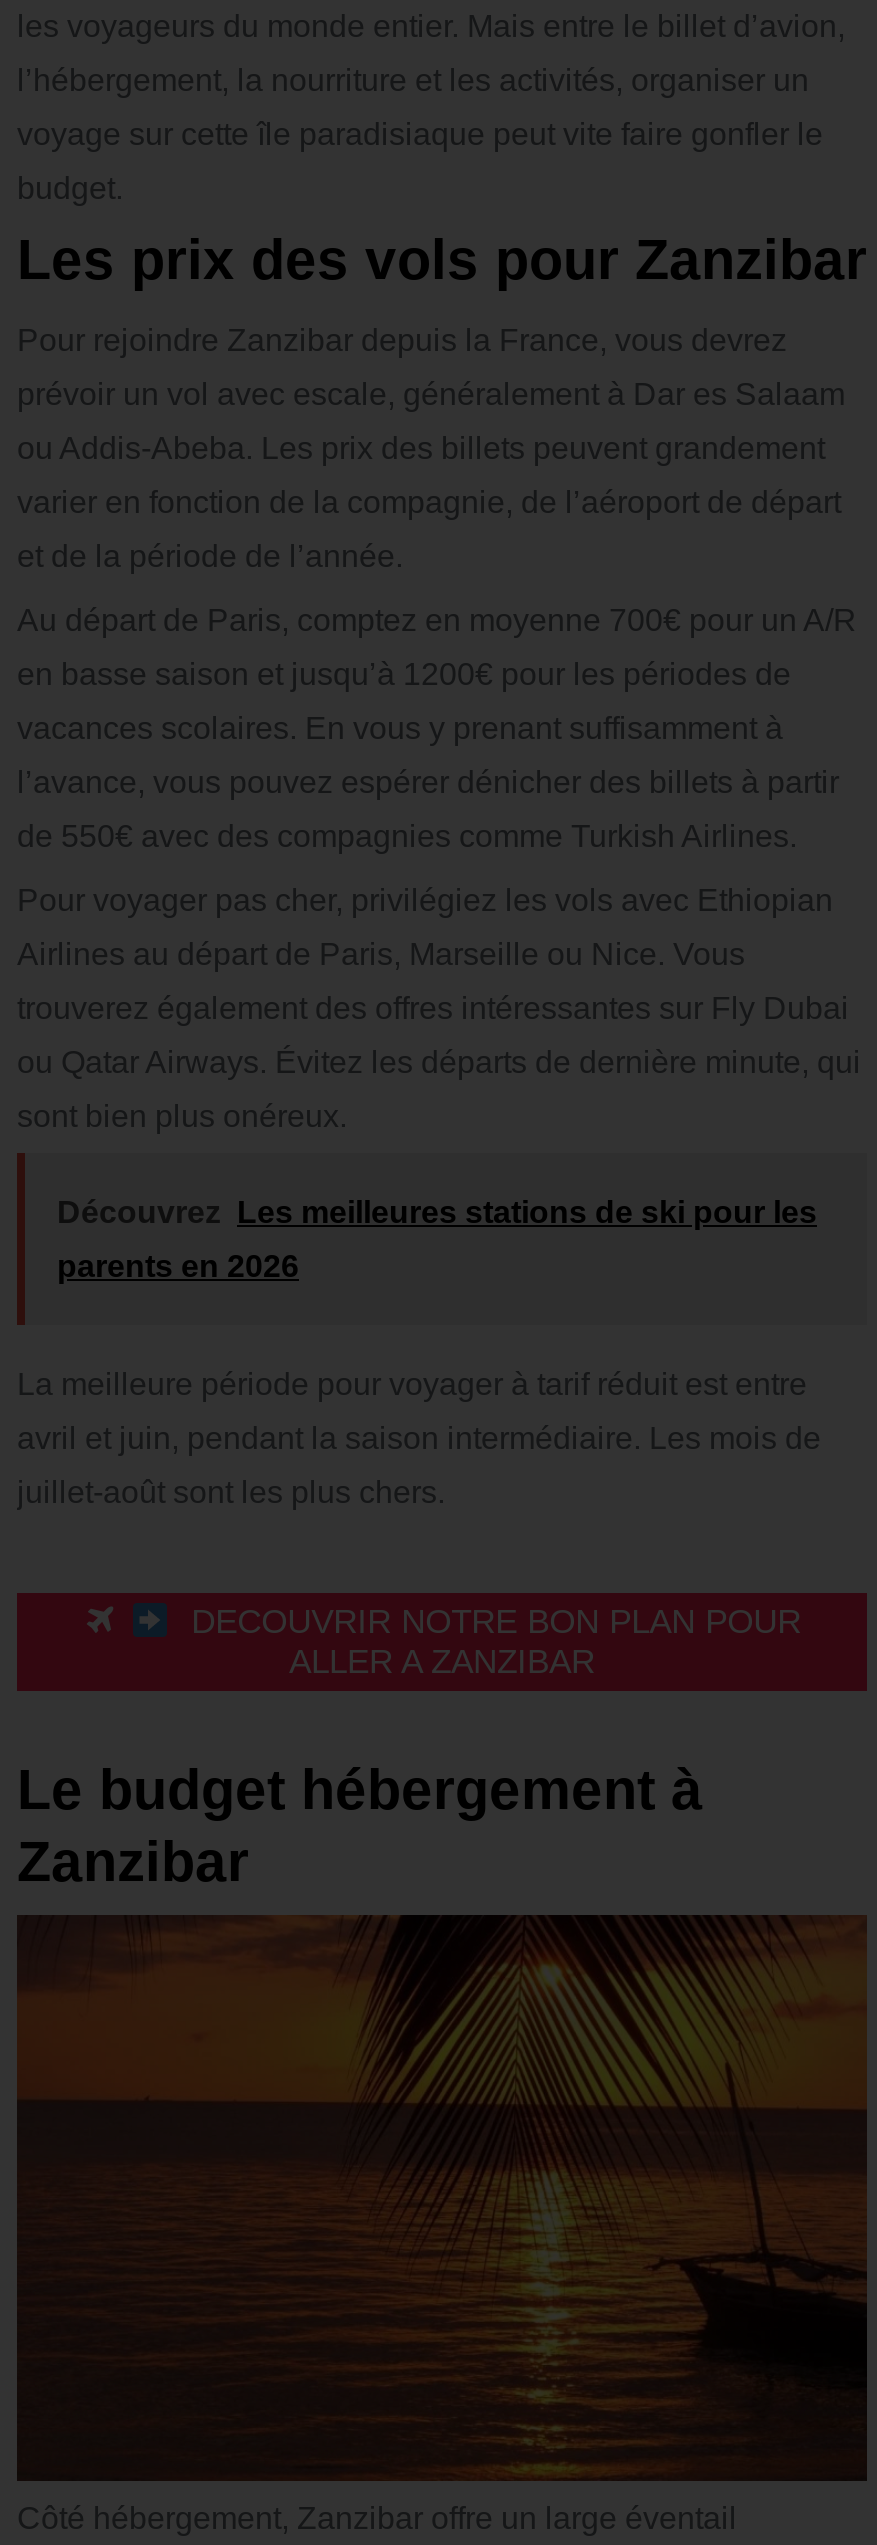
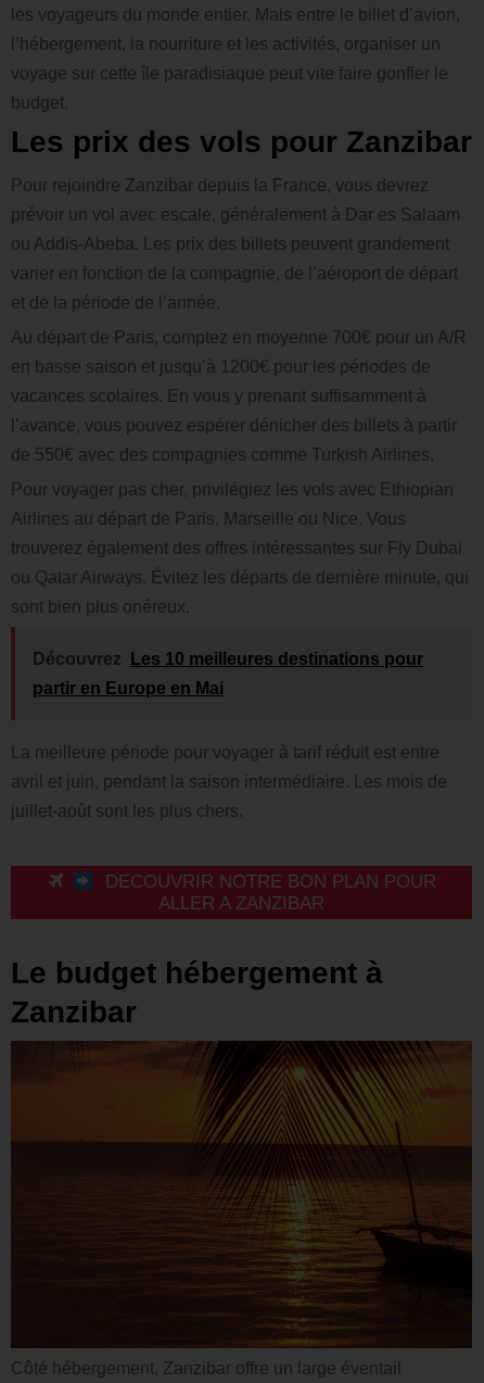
[57,1196,817,1230] Découvrez Les meilleures stations de ski pour les -> [33,650,423,669] Découvrez Les 10 meilleures destinations pour
[57,1250,299,1284] parents en 2026 -> [33,679,224,698] partir en Europe en Mai

